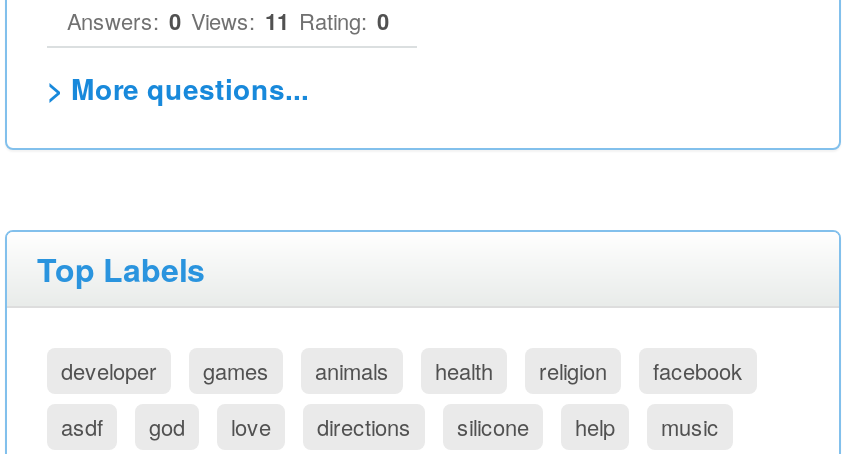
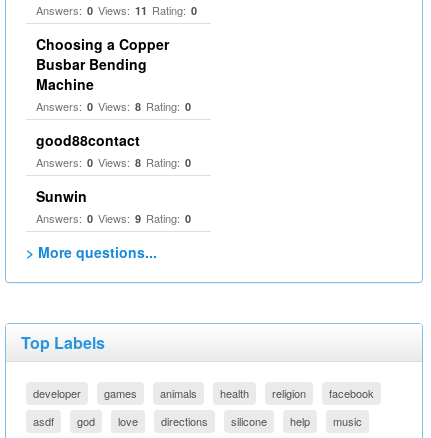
none -> [36,34,191,226] Choosing a Copper | Busbar Bending | Machine | Answers: 0 Views: 8 Rating: 0 | good88contact | Answers: 0 Views: 8 Rating: 0 | Sunwin | Answers: 0 Views: 9 Rating: 0

